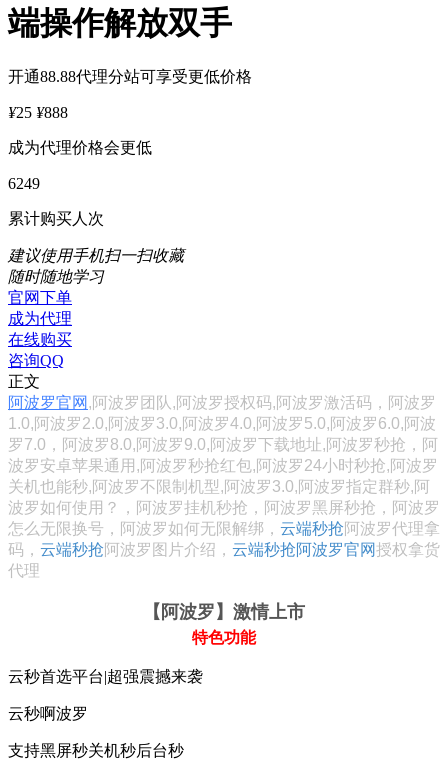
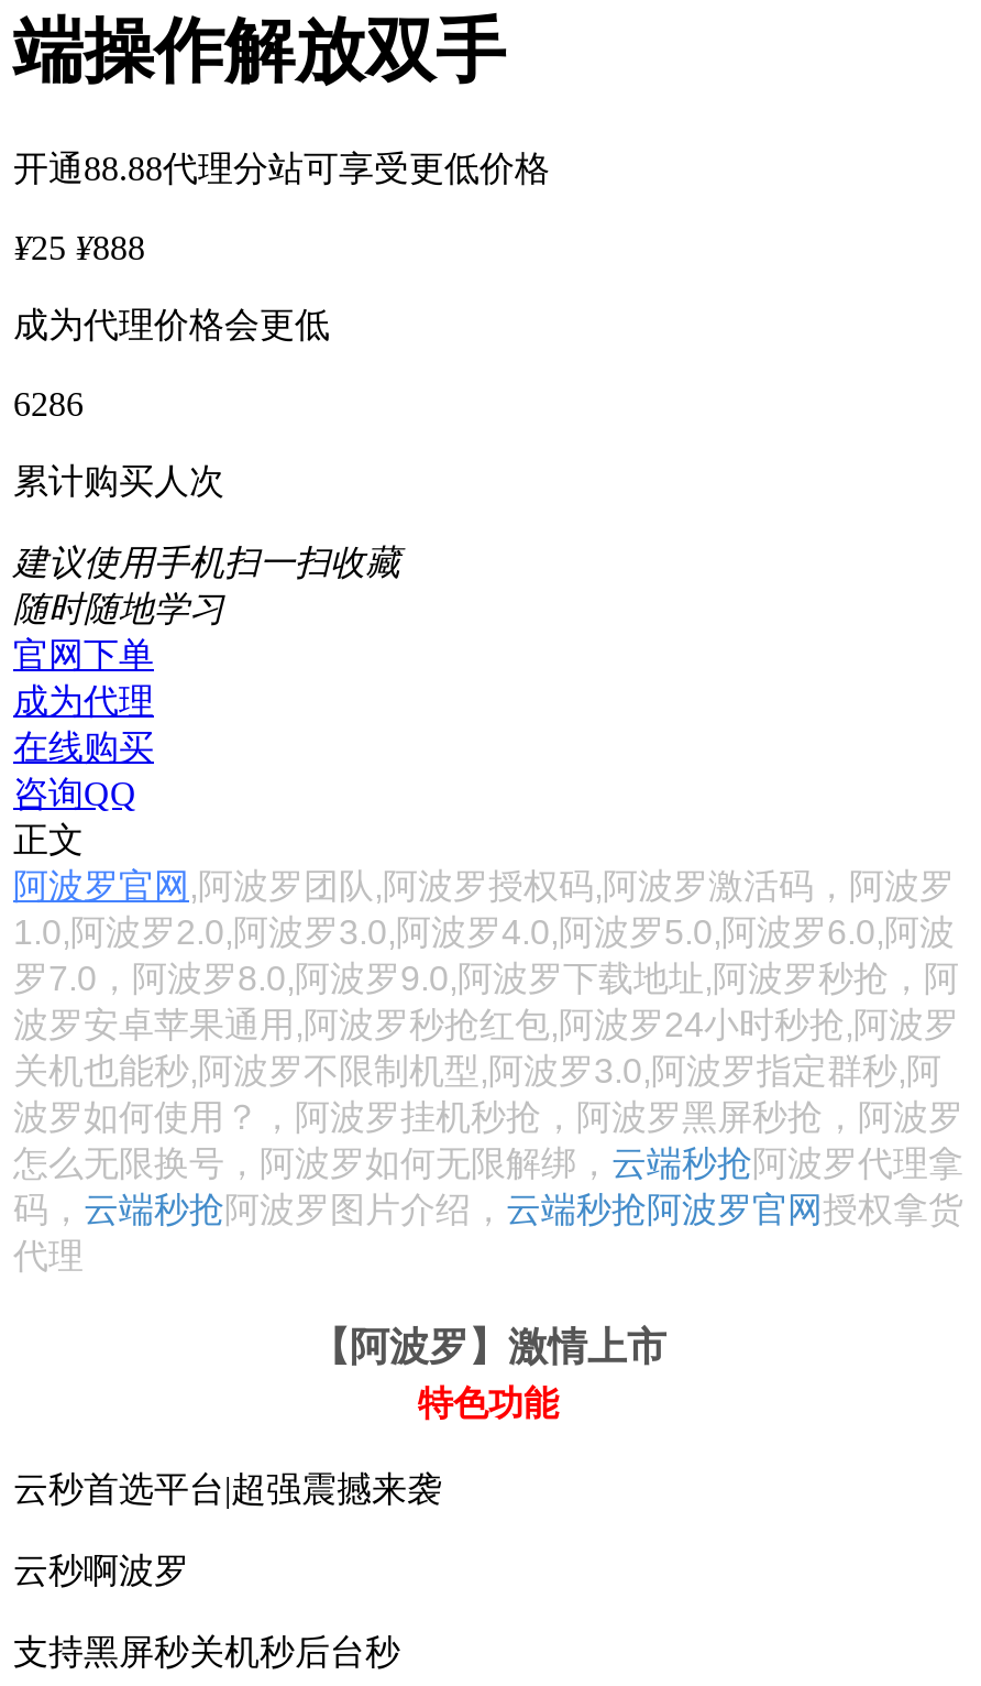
[8,175,40,192] 6249 -> [13,385,84,423] 6286

